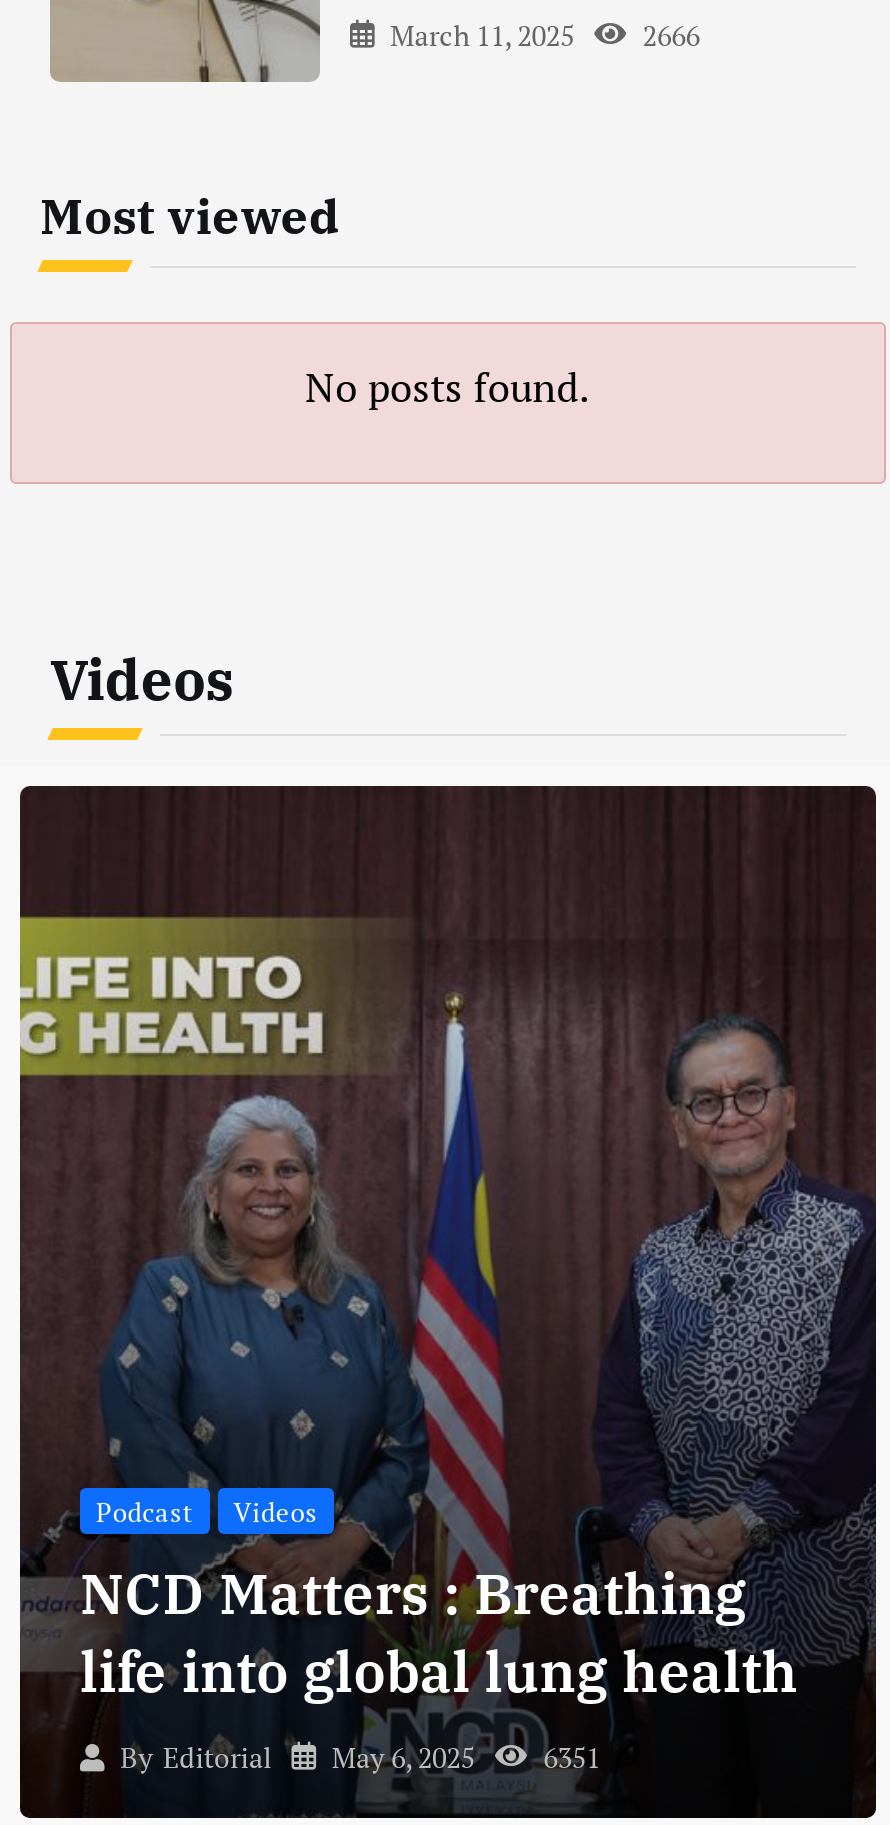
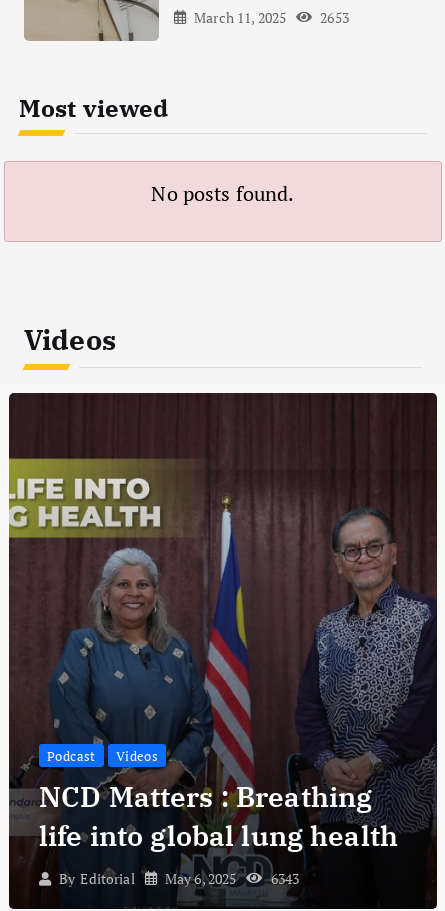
[390,15,700,53] March 11, 2025 2666 -> [194,7,349,26] March 11, 2025 2653
[120,1737,600,1776] By Editorial May 6, 2025 6351 -> [59,868,299,888] By Editorial May 6, 2025 6343

